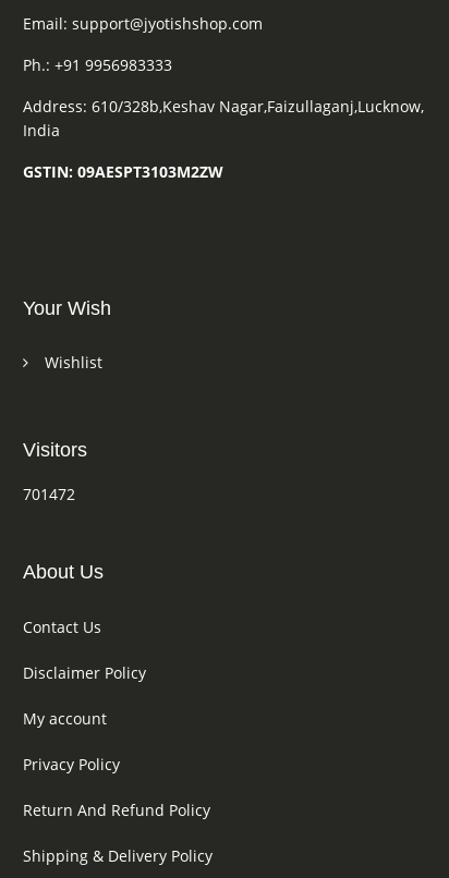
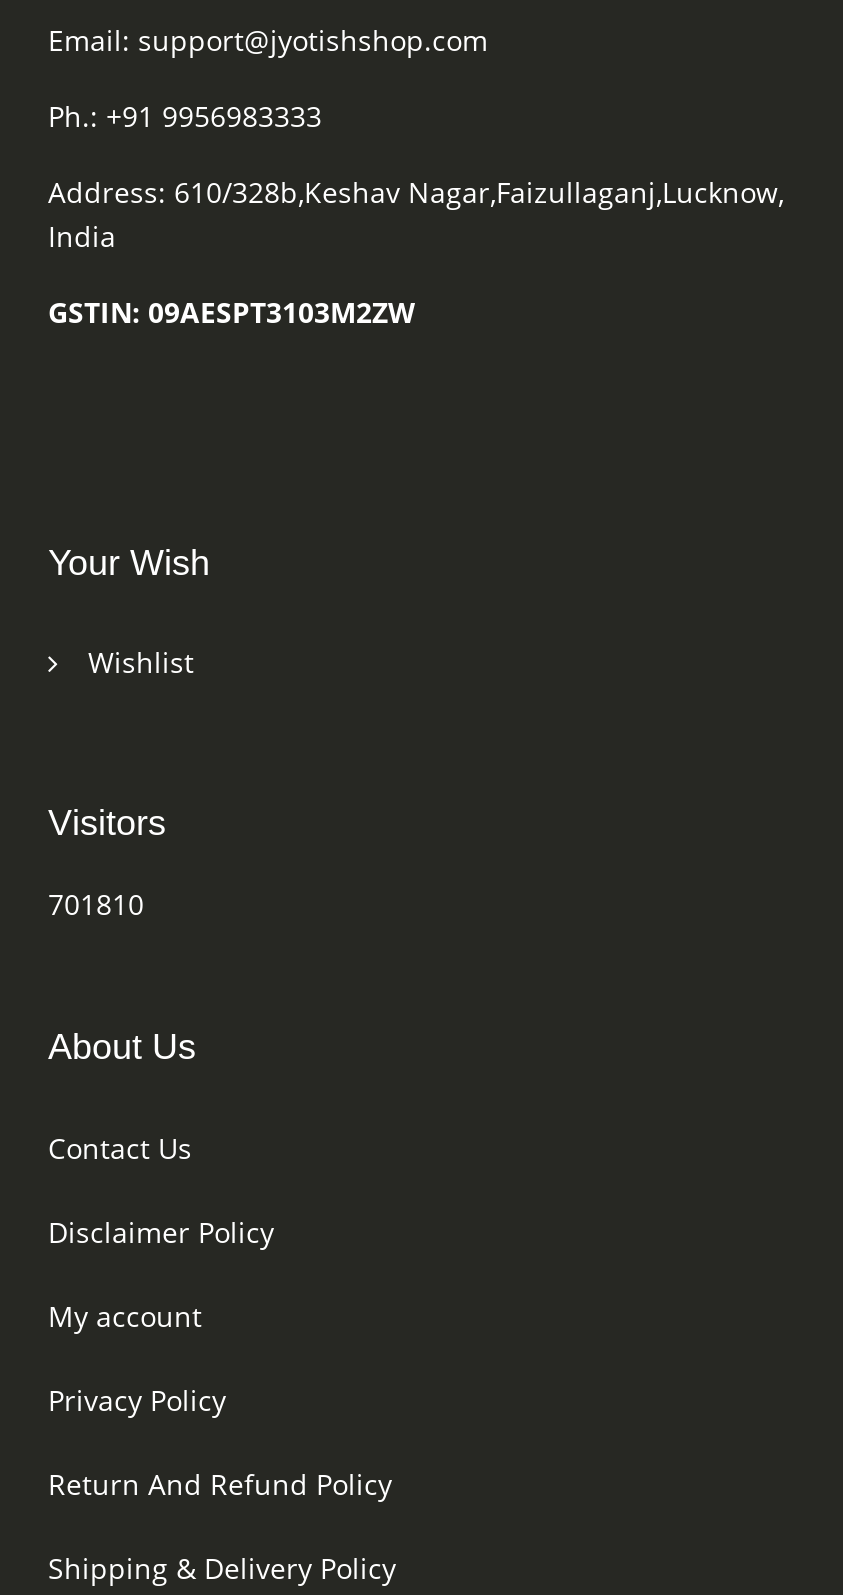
[23,483,75,504] 701472 -> [48,885,144,923] 701810

